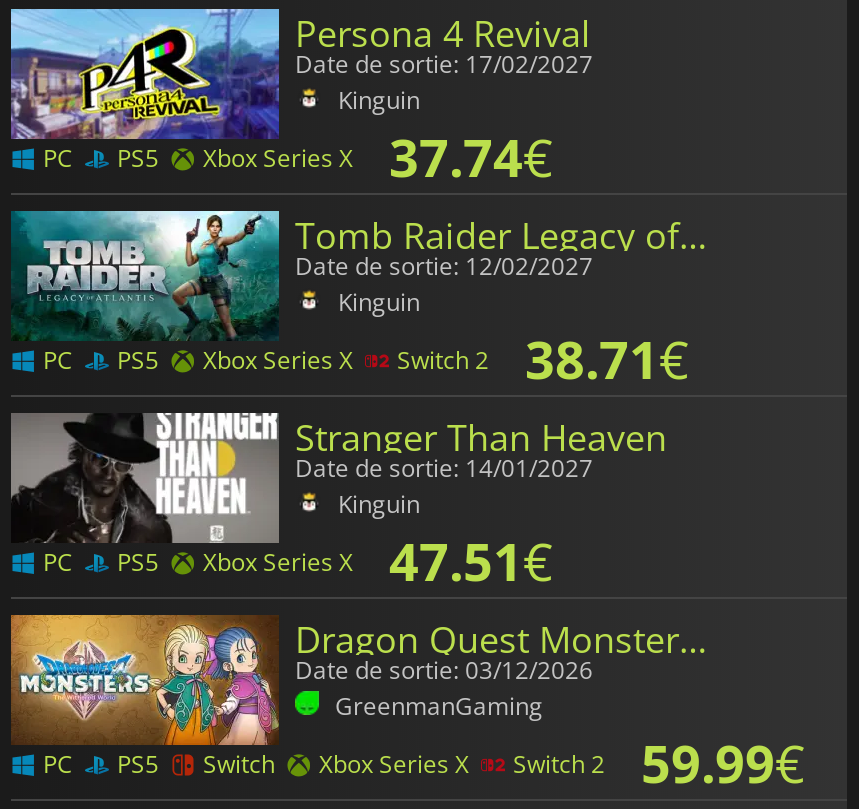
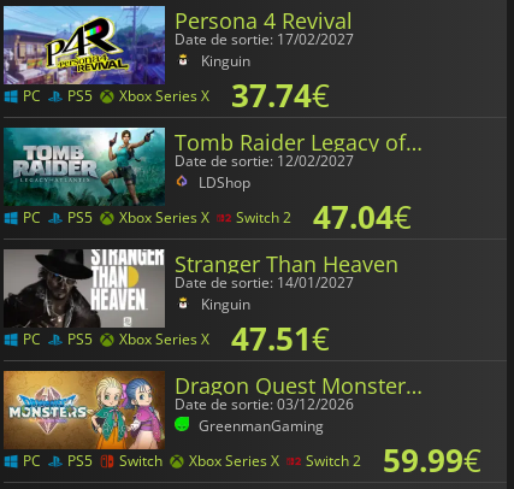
[338,284,420,318] Kinguin -> [199,172,250,192] LDShop
[43,323,689,395] PC PS5 Xbox Series X Switch 2 38.71€ -> [23,195,412,239] PC PS5 Xbox Series X Switch 2 47.04€

